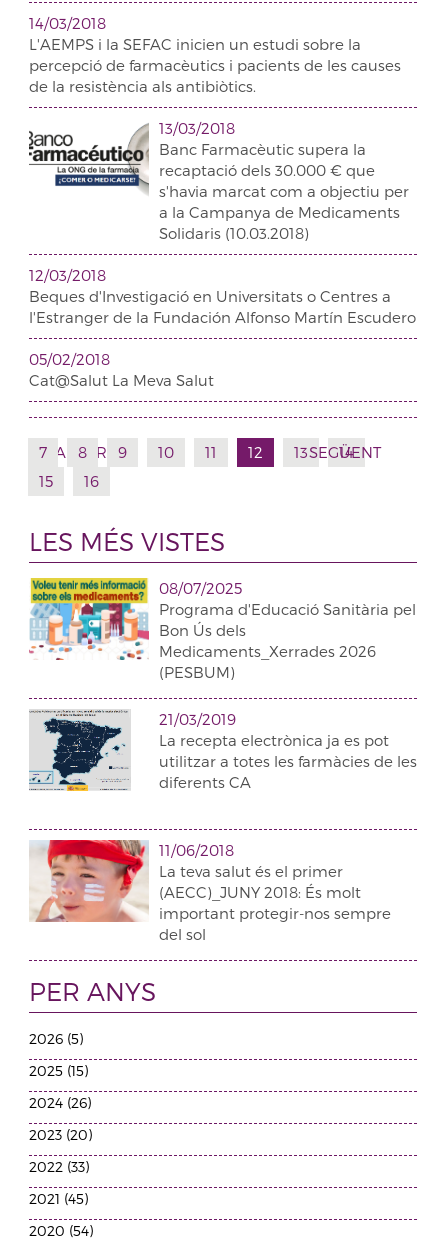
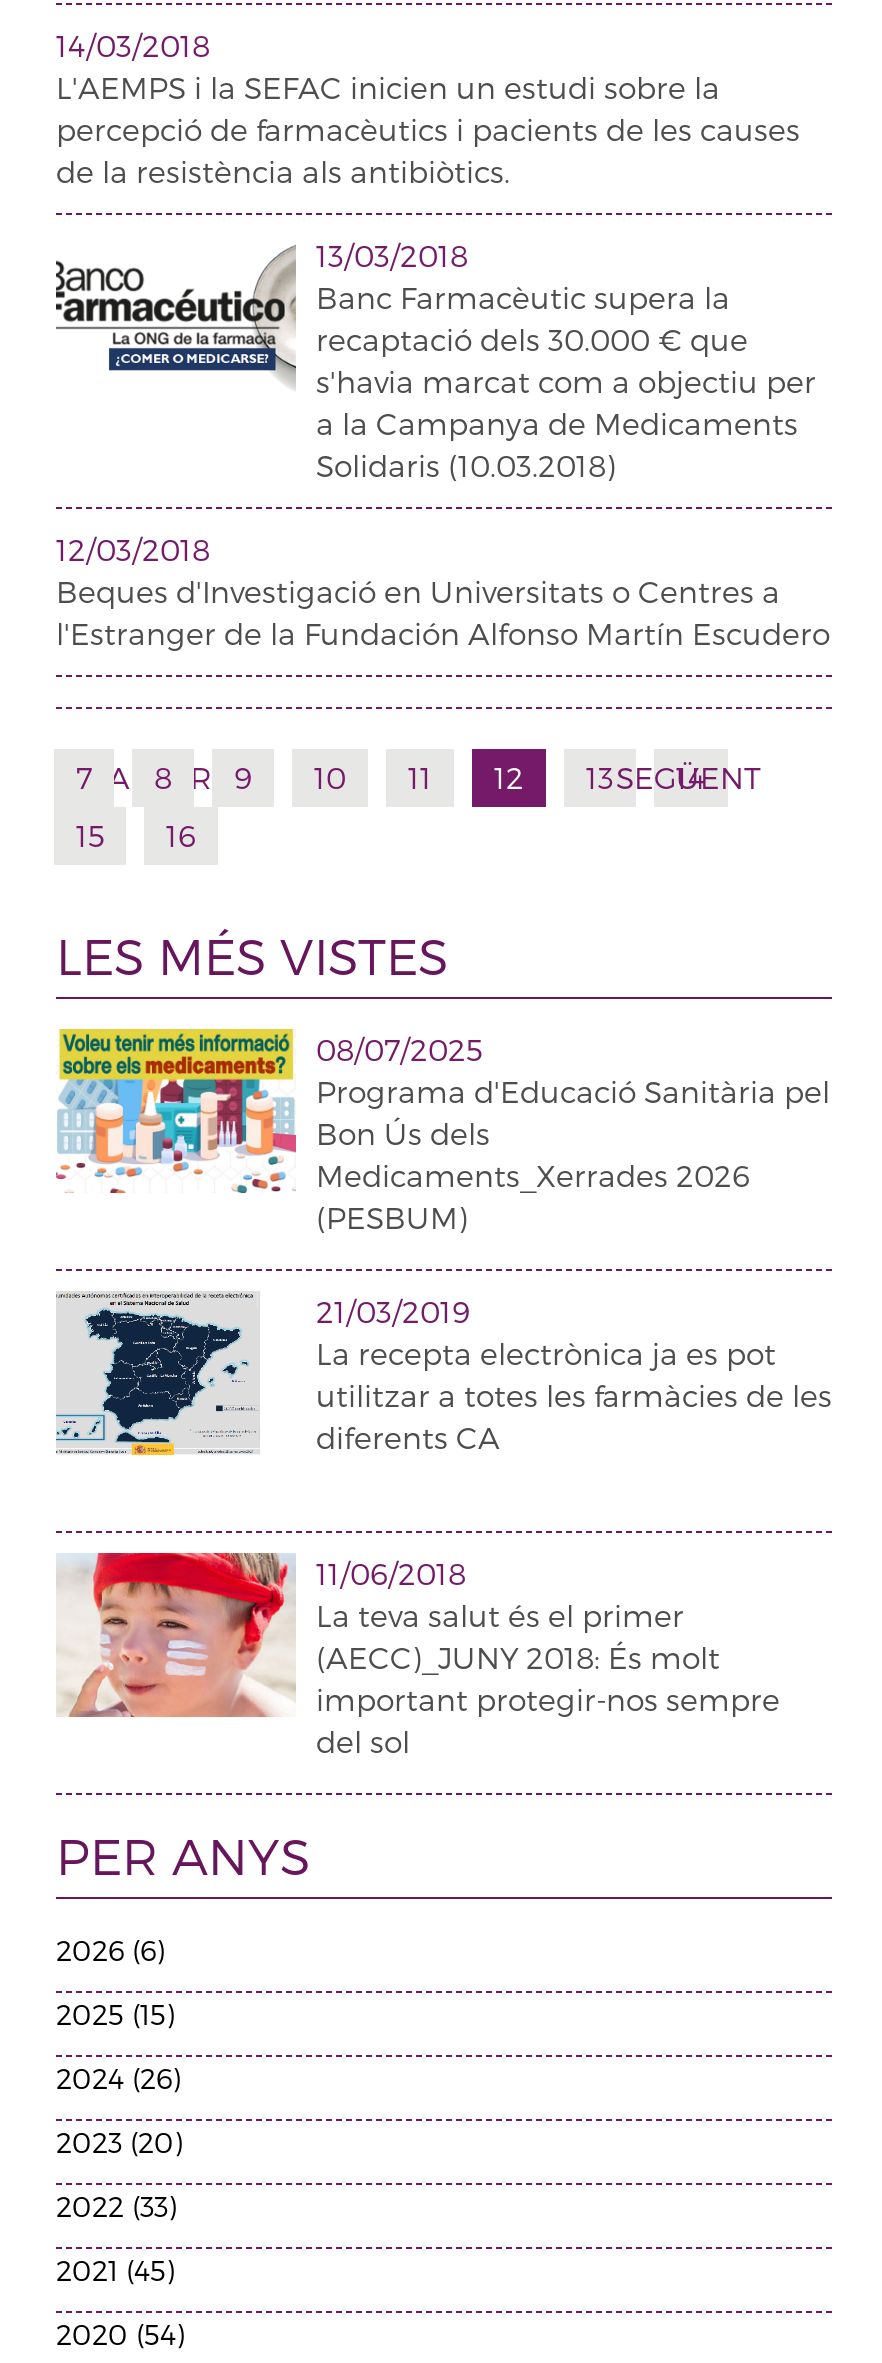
[29,350,214,389] 05/02/2018 | Cat@Salut La Meva Salut -> none
[29,1030,83,1047] 2026 (5) -> [56,1933,164,1967] 2026 (6)

